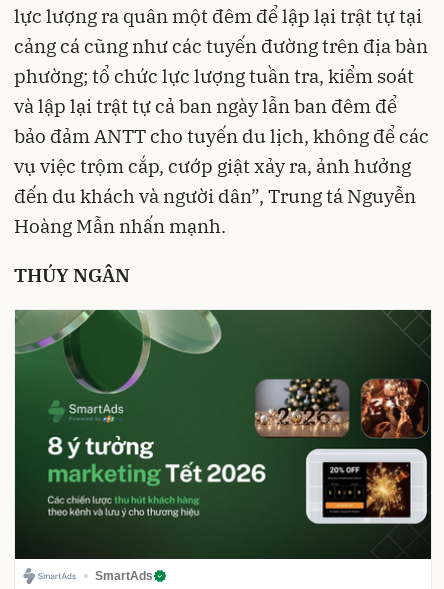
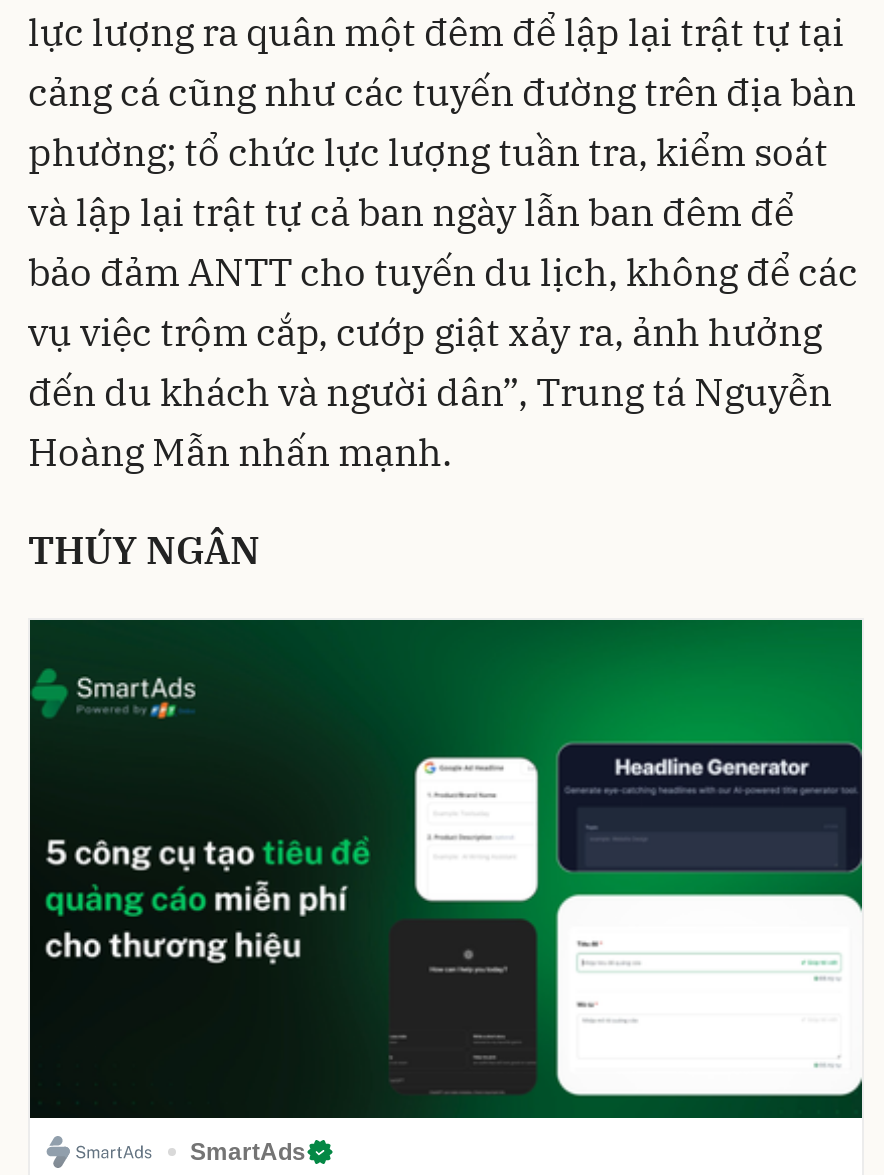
[14,309,432,559] [image] -> [30,618,864,1118] [image]

